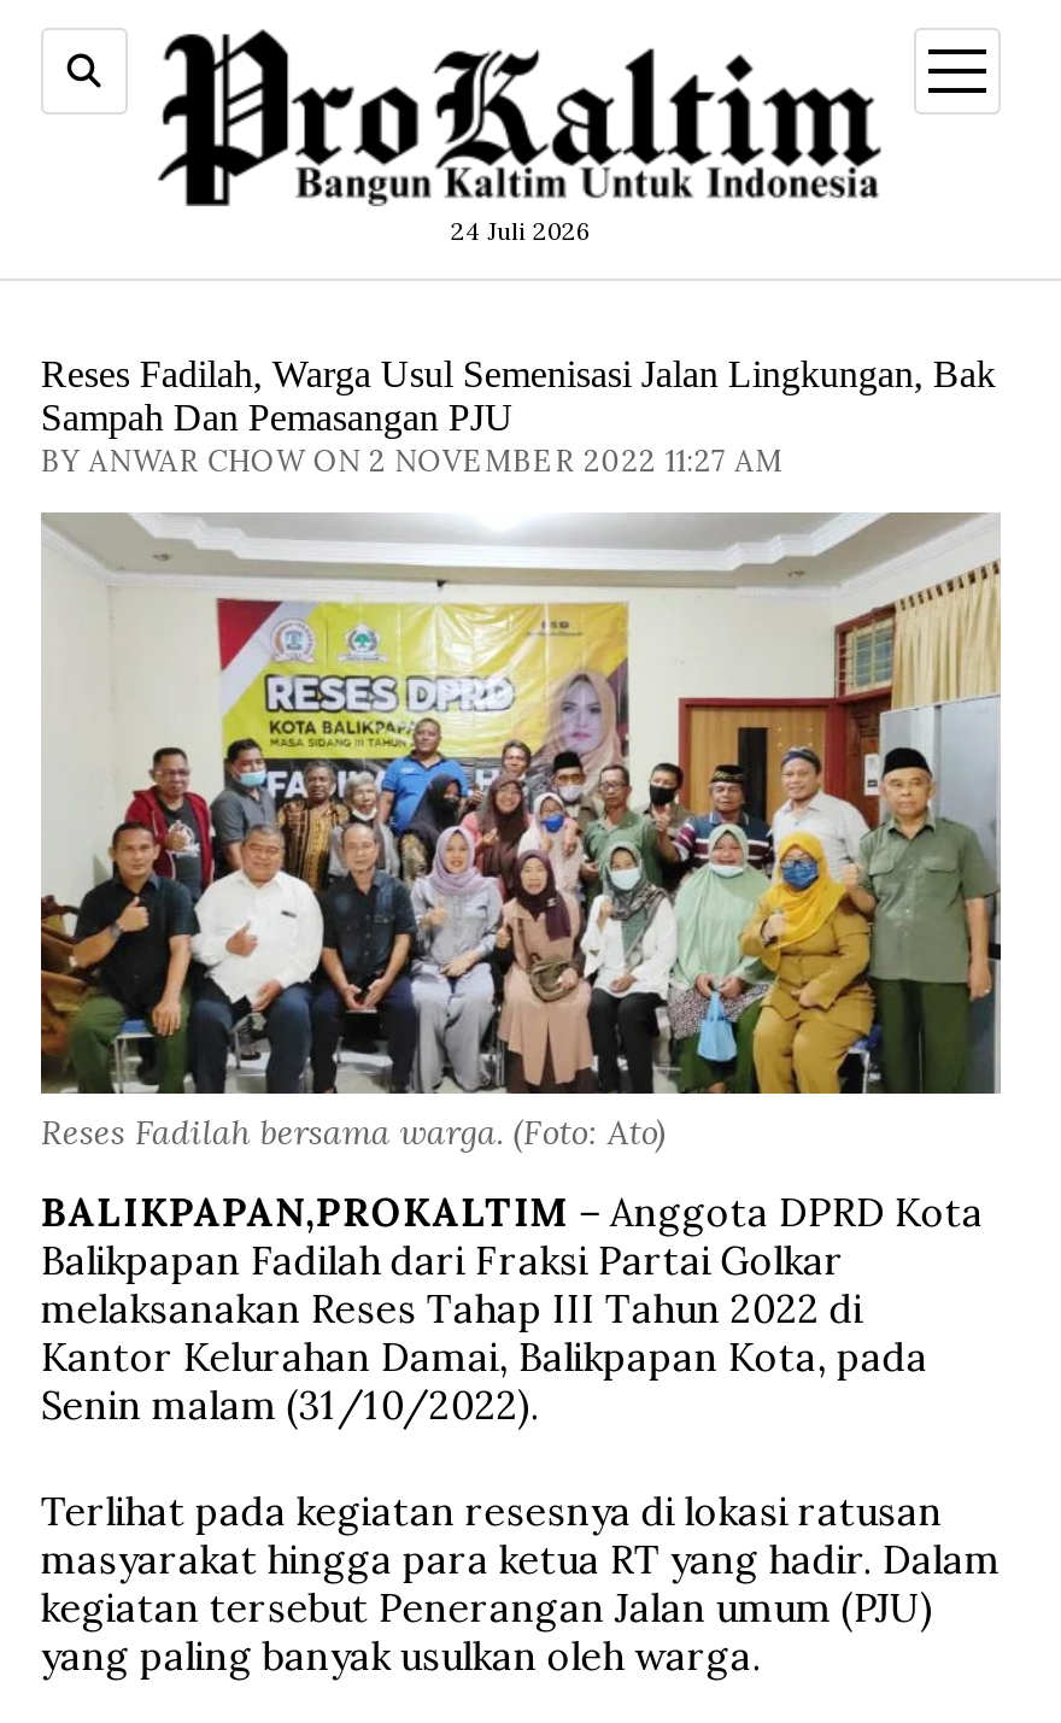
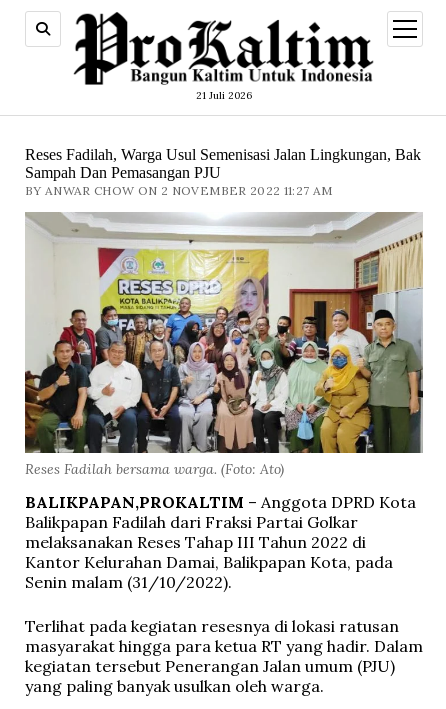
[451,215,591,247] 24 Juli 2026 -> [196,89,252,102] 21 Juli 2026

